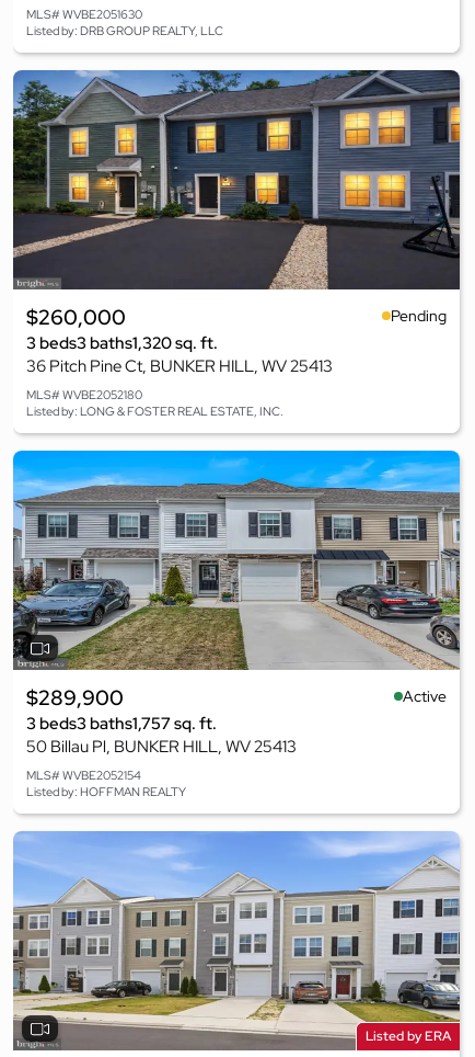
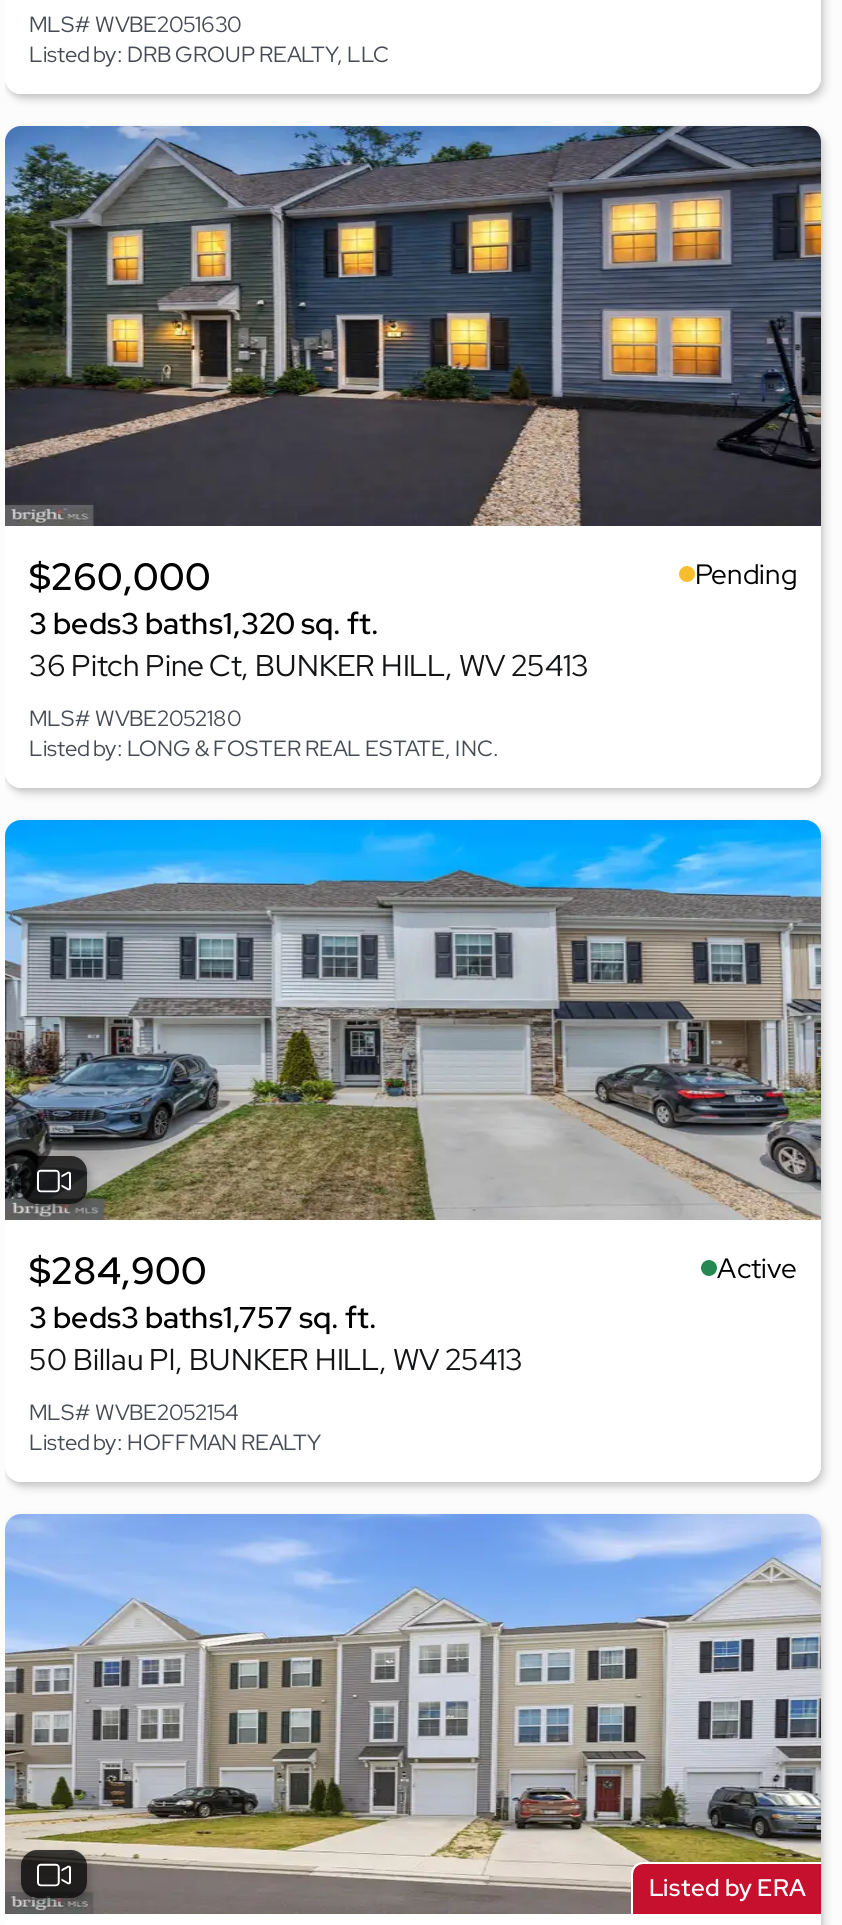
[26,684,124,712] $289,900 -> [29,1246,207,1296] $284,900

